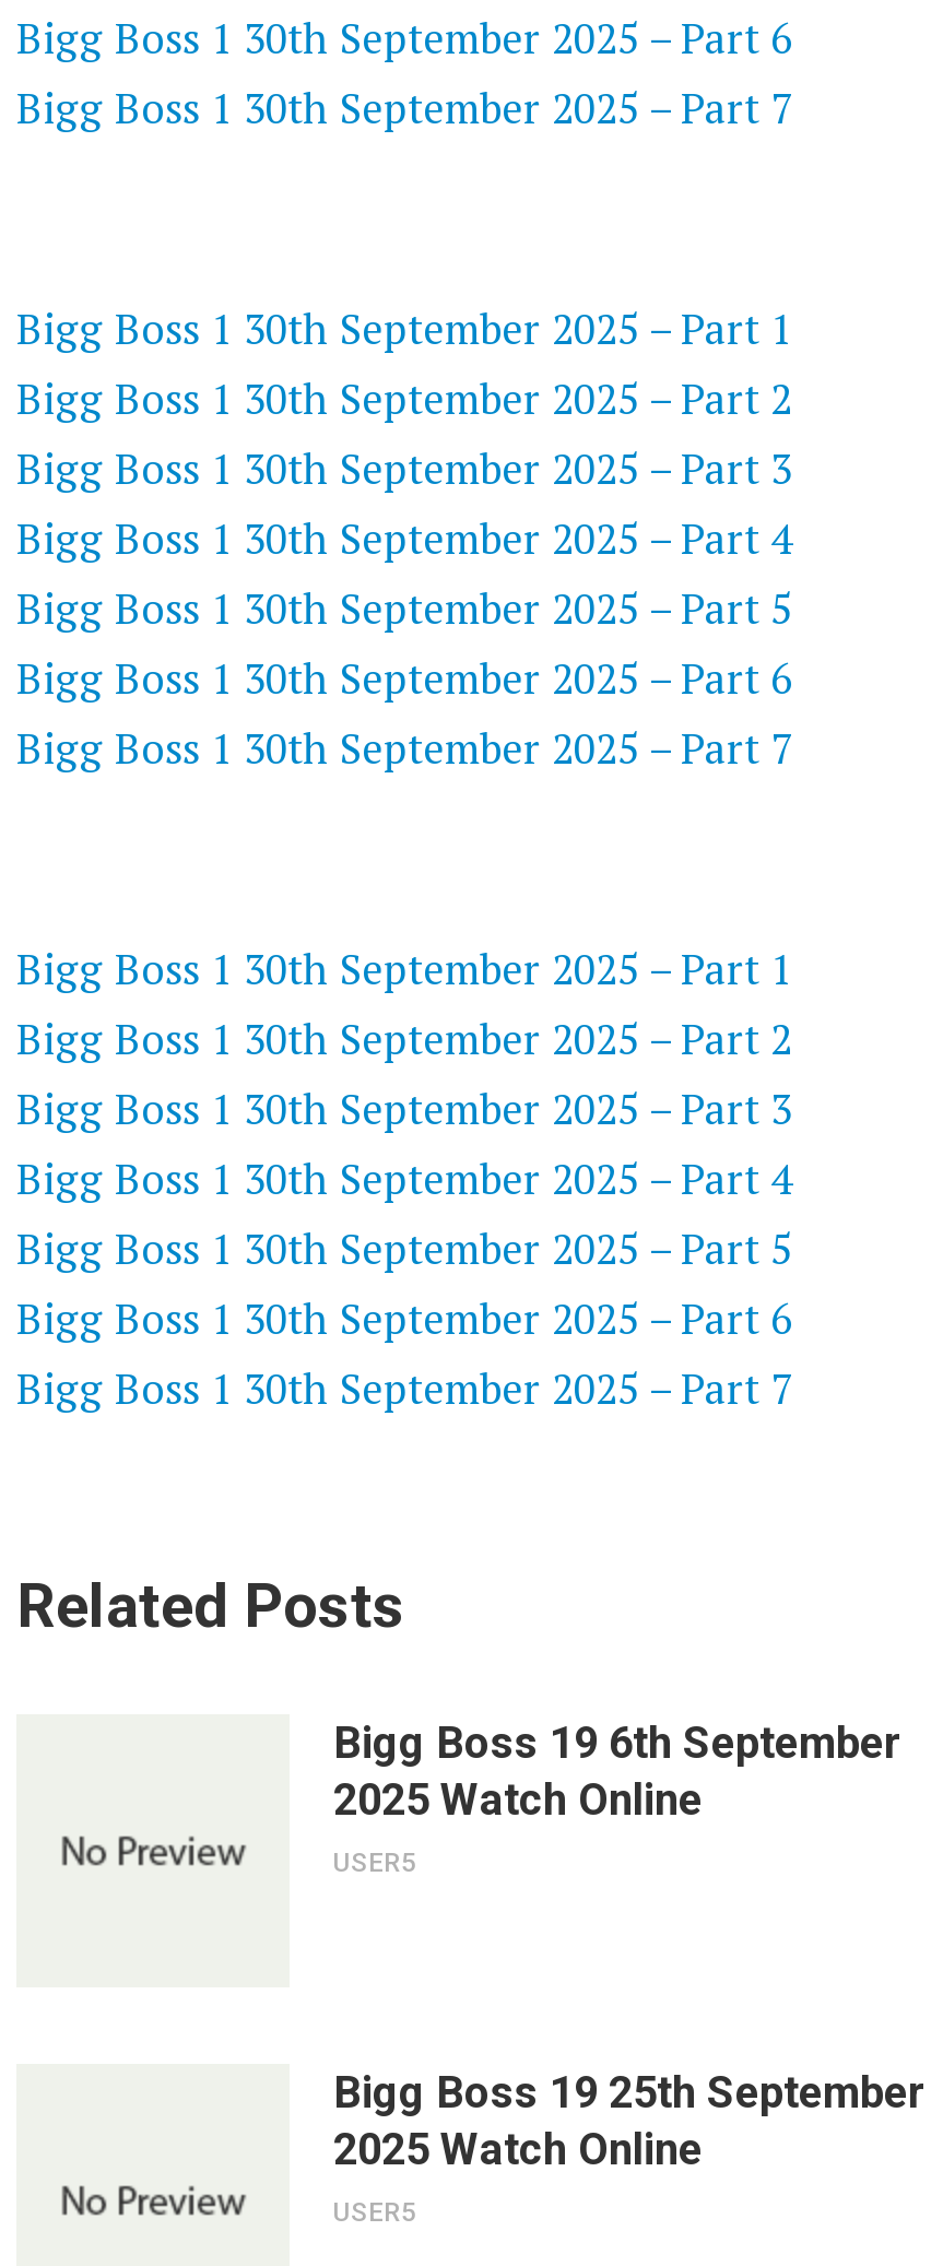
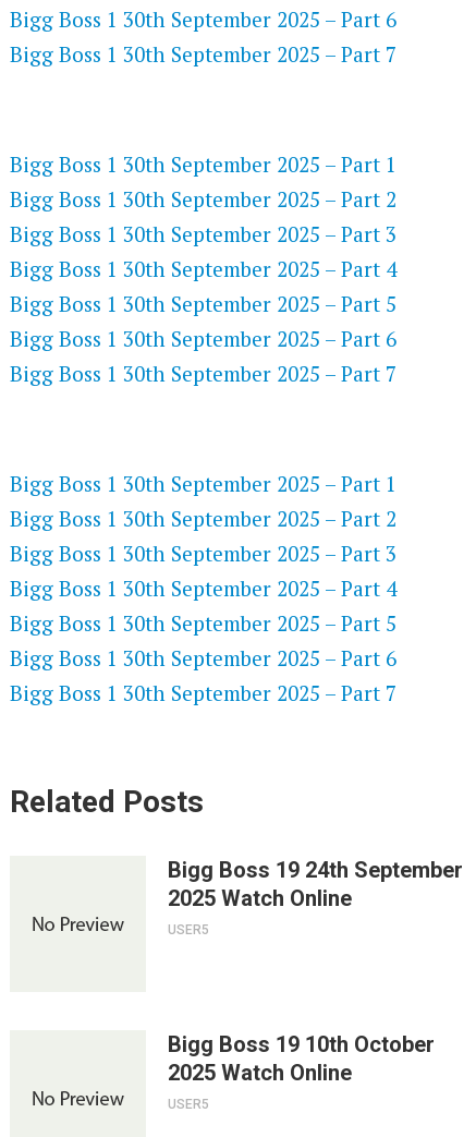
[333,1716,901,1769] Bigg Boss 19 6th September -> [168,857,463,883] Bigg Boss 19 24th September
[333,2066,926,2119] Bigg Boss 19 25th September -> [168,1031,435,1057] Bigg Boss 19 10th October

